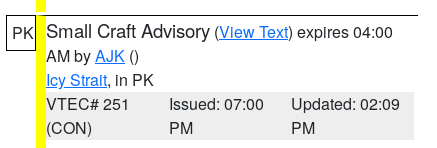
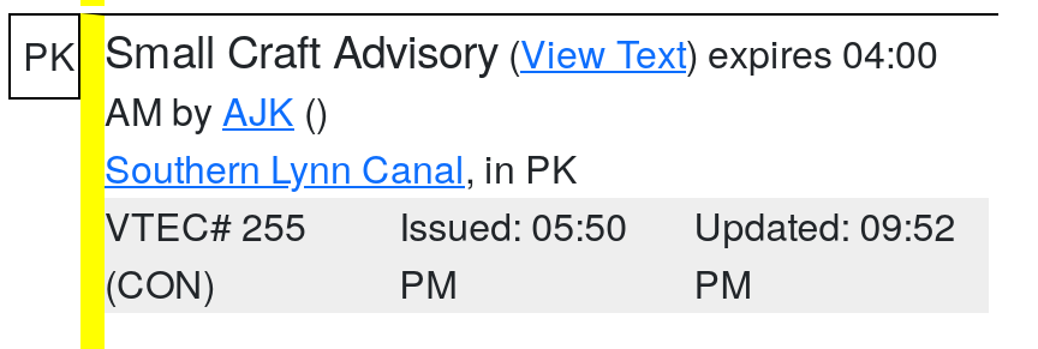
[46,68,154,115] Icy Strait, in PK | VTEC# 251 -> [105,140,578,253] Southern Lynn Canal, in PK | VTEC# 255
[169,92,264,115] Issued: 07:00 -> [399,198,627,253] Issued: 05:50
[291,92,400,115] Updated: 02:09 -> [694,198,956,253] Updated: 09:52

